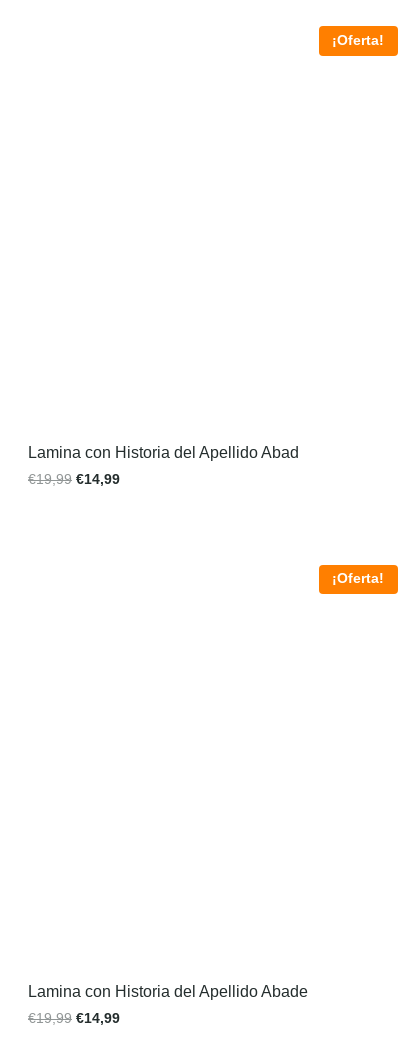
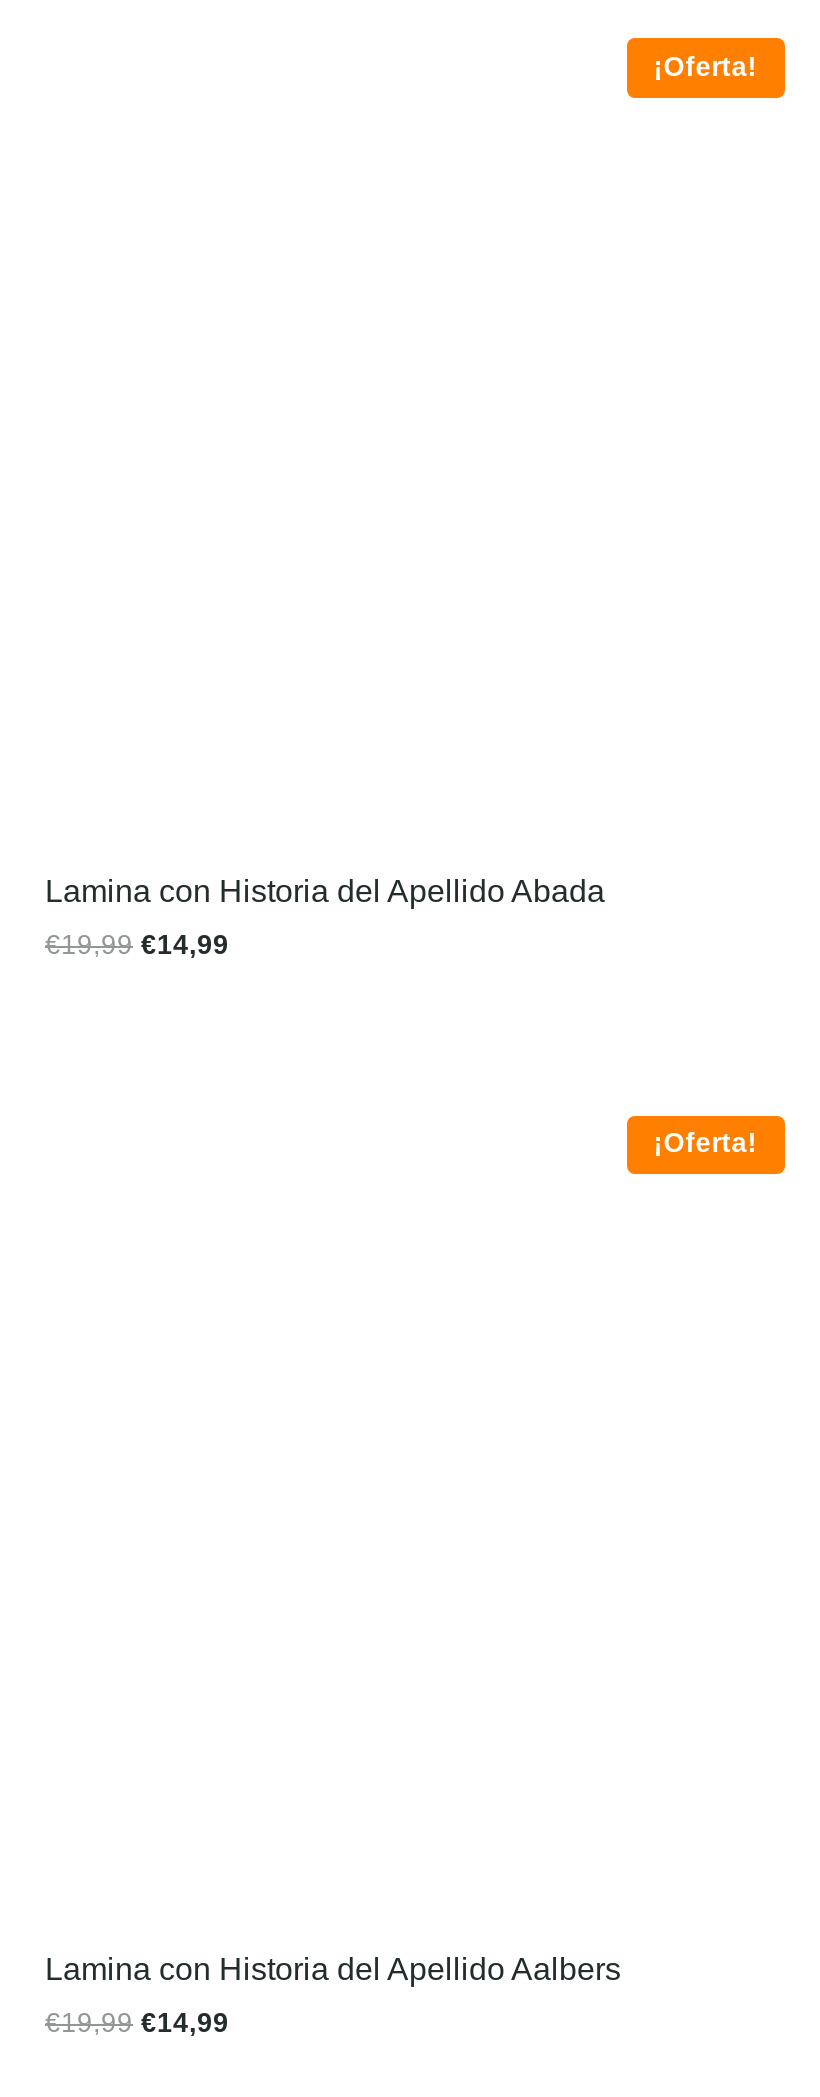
[28,444,299,461] Lamina con Historia del Apellido Abad -> [45,875,605,909] Lamina con Historia del Apellido Abada
[28,982,308,999] Lamina con Historia del Apellido Abade -> [45,1951,621,1985] Lamina con Historia del Apellido Aalbers

